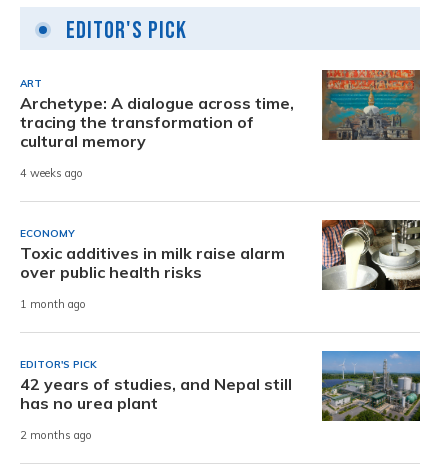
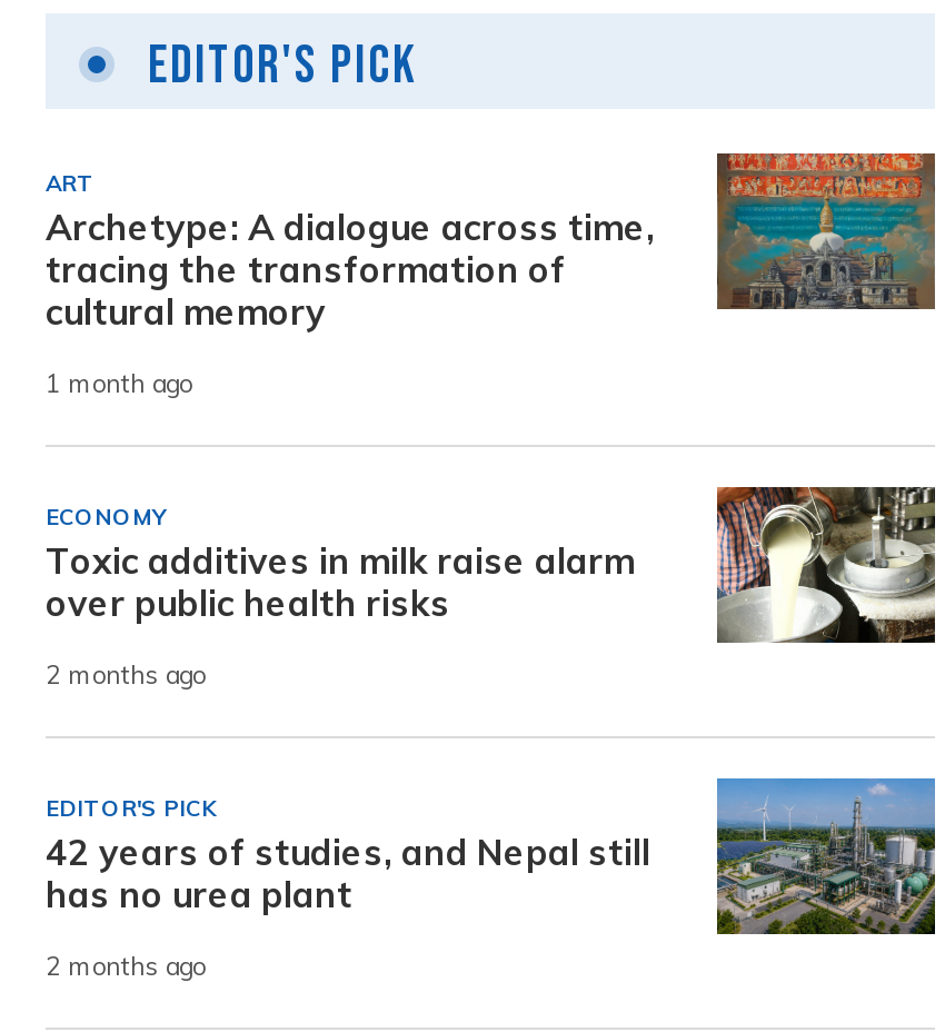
[20,167,83,181] 4 weeks ago -> [46,368,192,399] 1 month ago
[20,298,86,312] 1 month ago -> [46,660,206,691] 2 months ago

